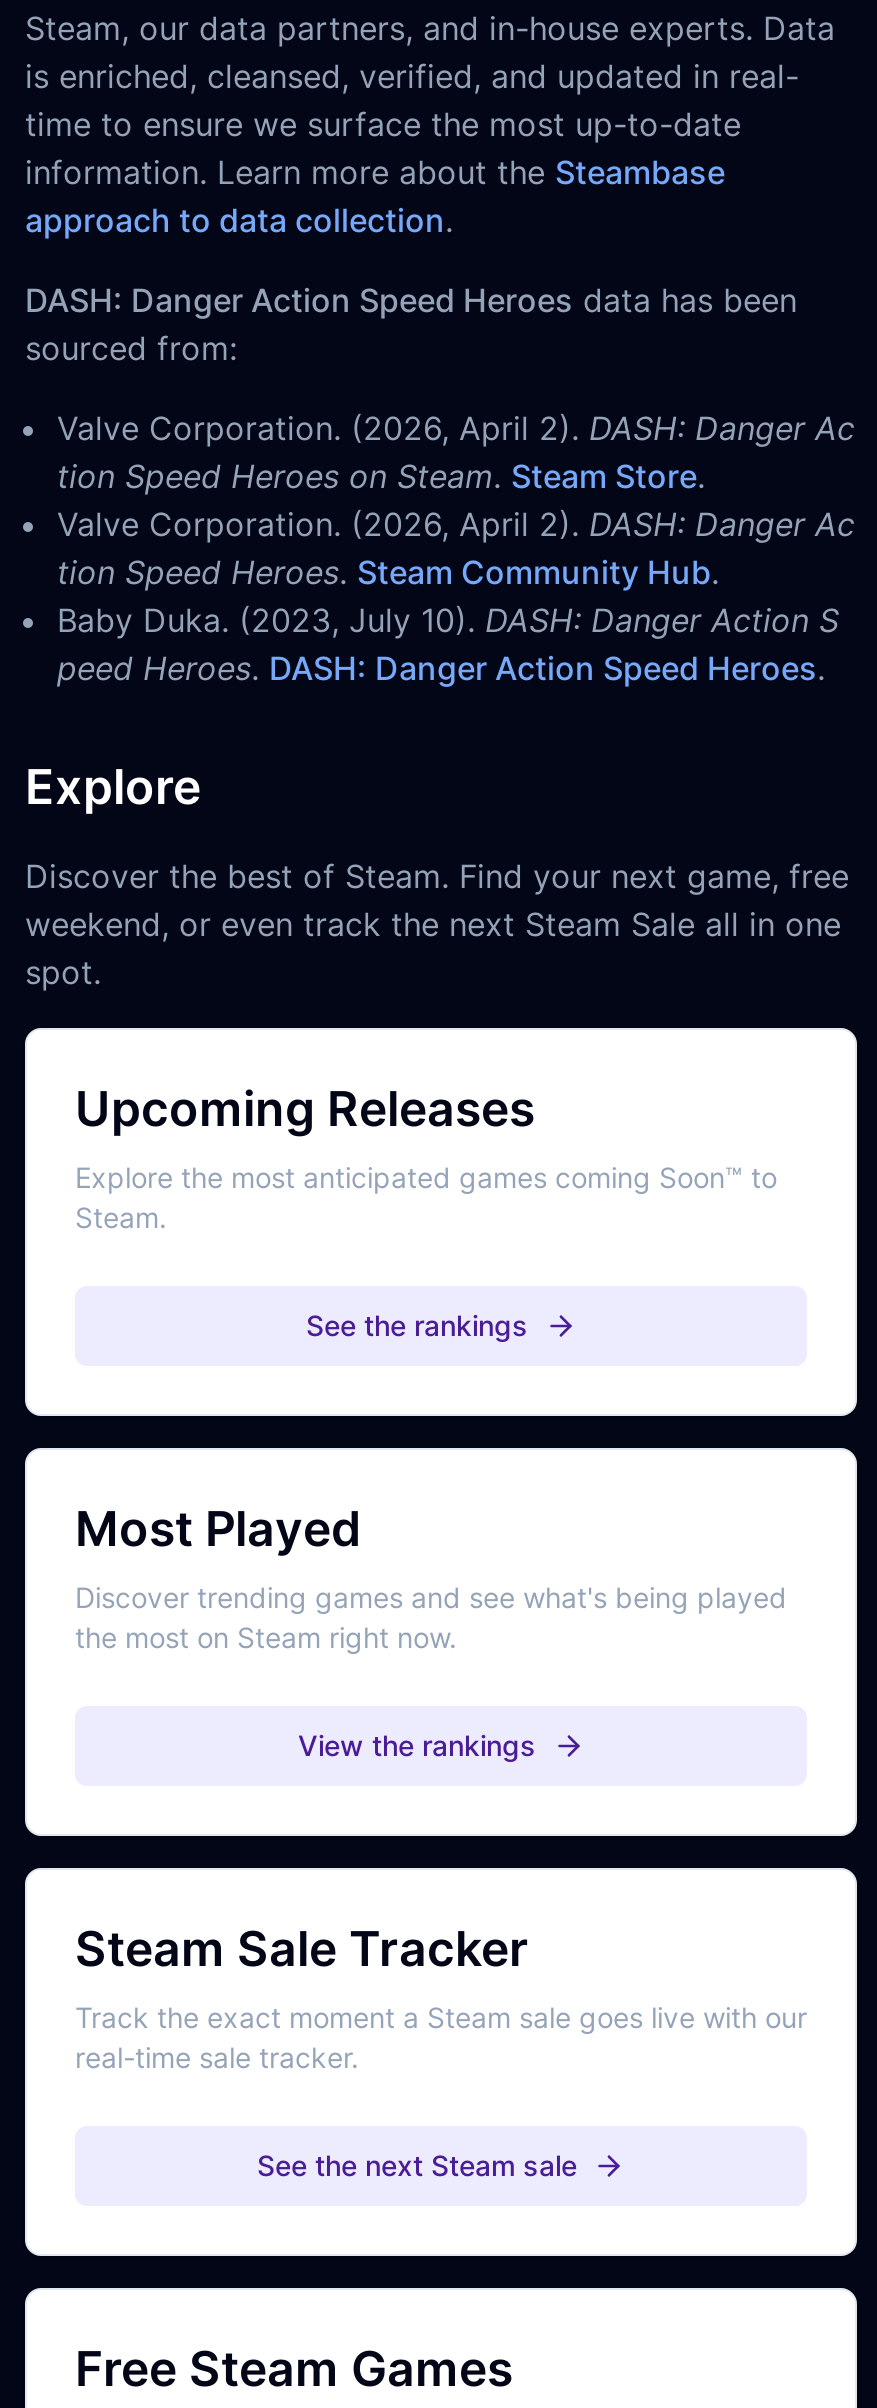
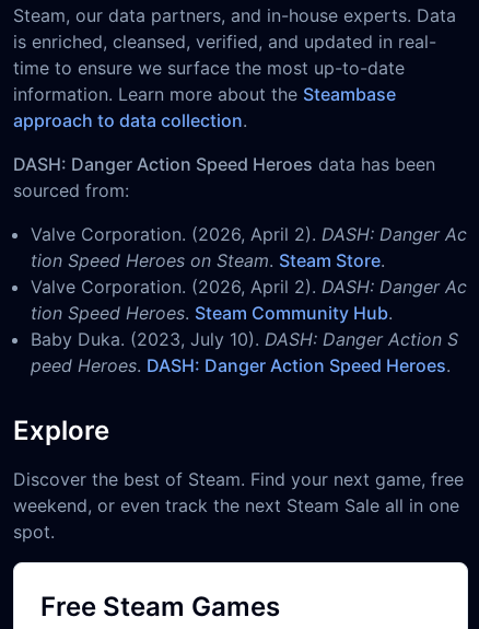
[75,1079,777,1341] Upcoming Releases | Explore the most anticipated games coming Soon™ to | Steam. | See the rankings -> none
[75,1499,787,1761] Most Played | Discover trending games and see what's being played | the most on Steam right now. | View the rankings -> none
[75,1919,807,2181] Steam Sale Tracker | Track the exact moment a Steam sale goes live with our | real-time sale tracker. | See the next Steam sale -> none

